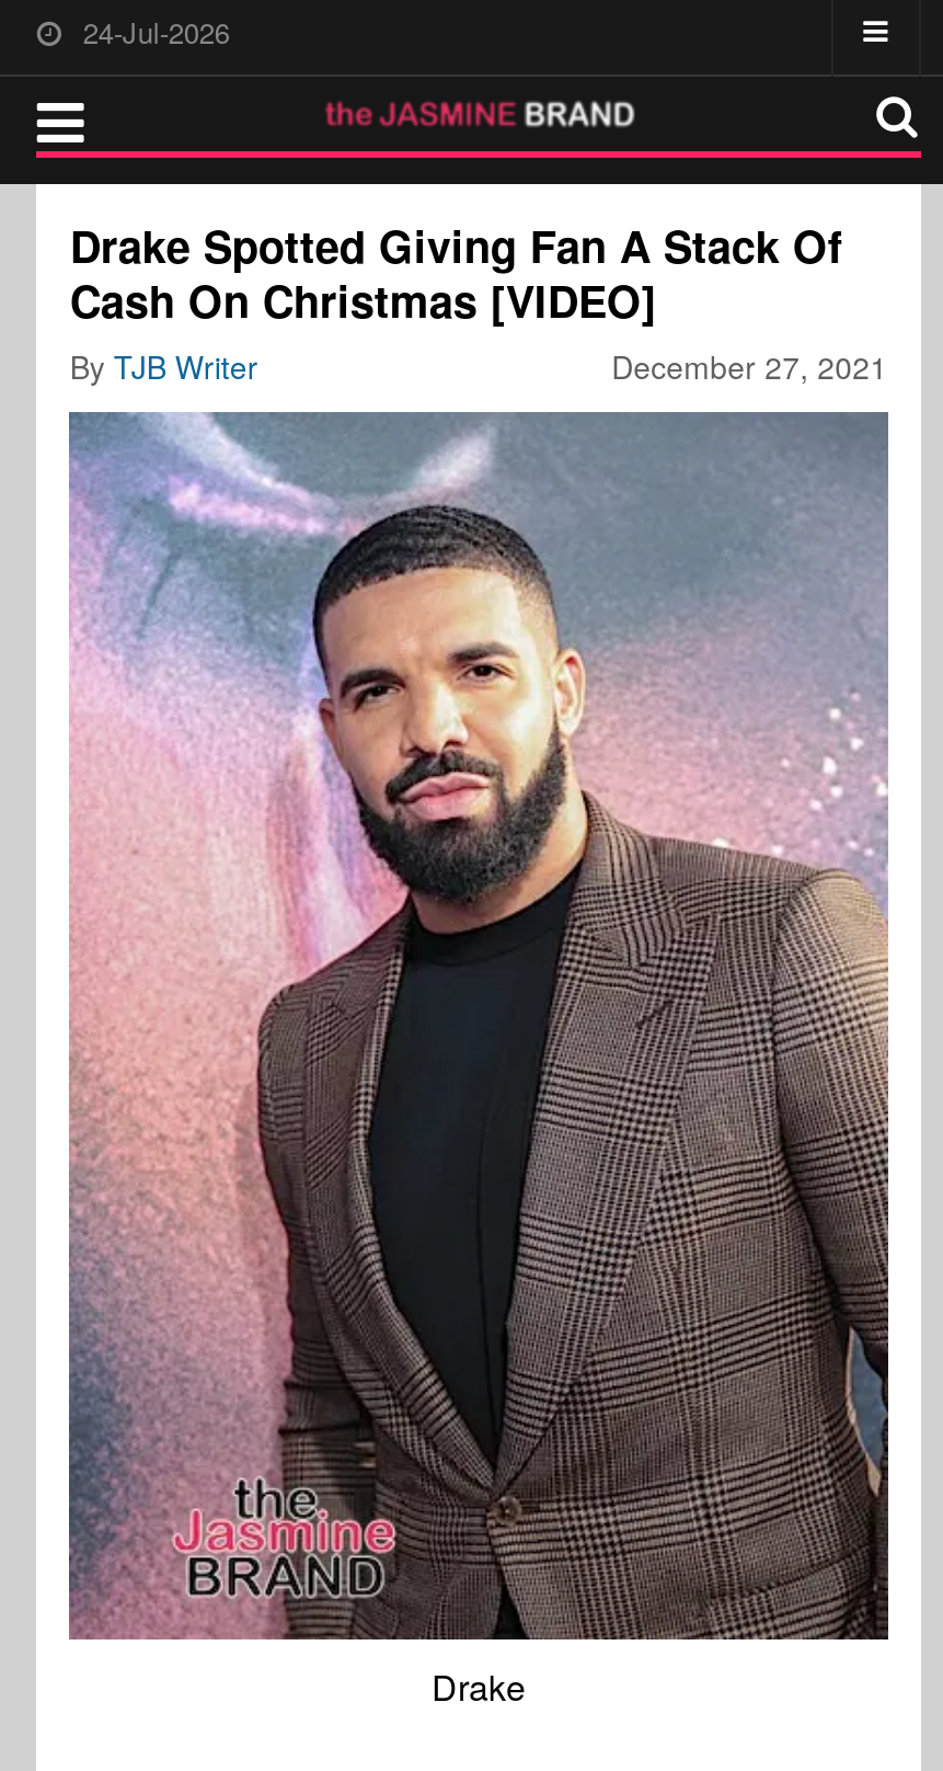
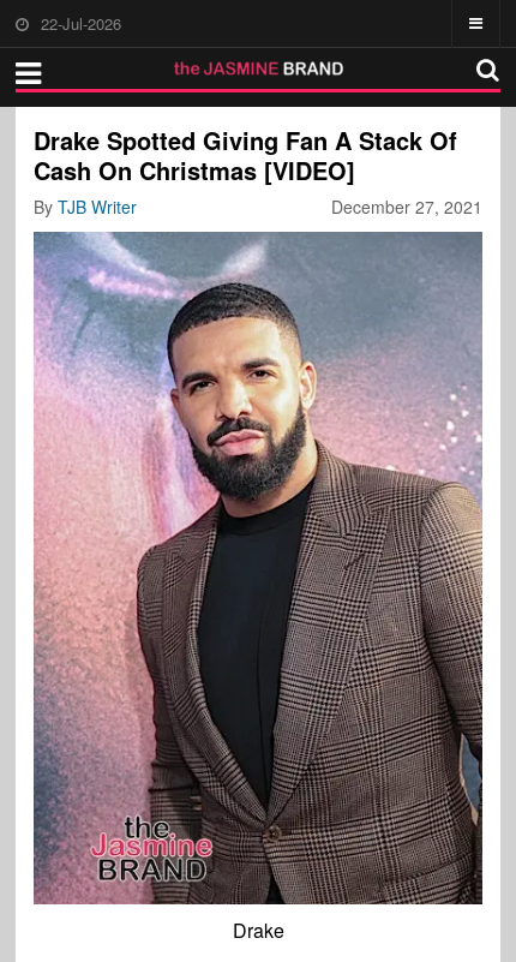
[83,11,230,53] 24-Jul-2026 -> [41,12,122,35] 22-Jul-2026

